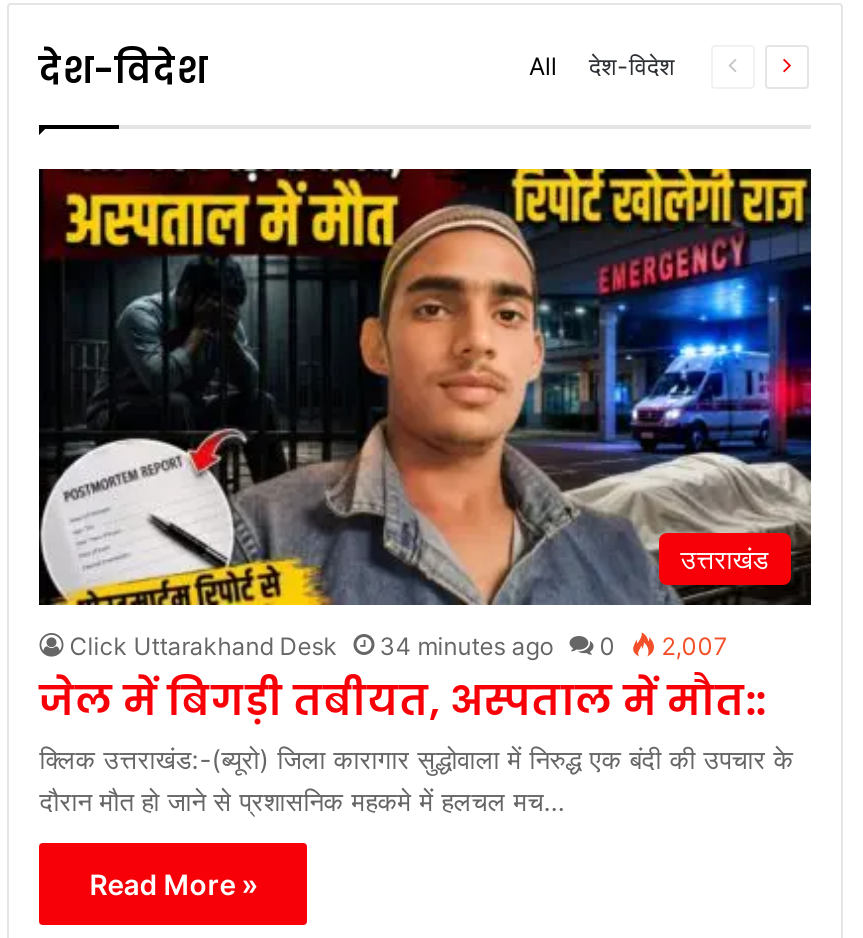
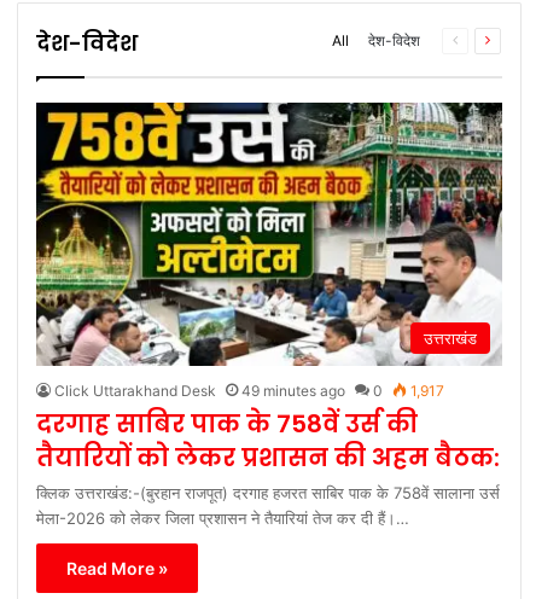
[37,167,813,661] [image] | 34 minutes ago -> [35,101,503,399] [image] | 49 minutes ago
[40,631,794,817] 2,007 | जेल में बिगड़ी तबीयत, अस्पताल में मौत:: | क्लिक उत्तराखंड:-(ब्यूरो) जिला कारागार सुद्धोवाला में निरुद्ध एक बंदी की उपचार के | दौरान मौत हो जाने से प्रशासनिक महकमे में हलचल मच… -> [37,381,500,528] 1,917 | दरगाह साबिर पाक के 758वें उर्स की | तैयारियों को लेकर प्रशासन की अहम बैठक: | क्लिक उत्तराखंड:-(बुरहान राजपूत) दरगाह हजरत साबिर पाक के 758वें सालाना उर्स | मेला-2026 को लेकर जिला प्रशासन ने तैयारियां तेज कर दी हैं।…

